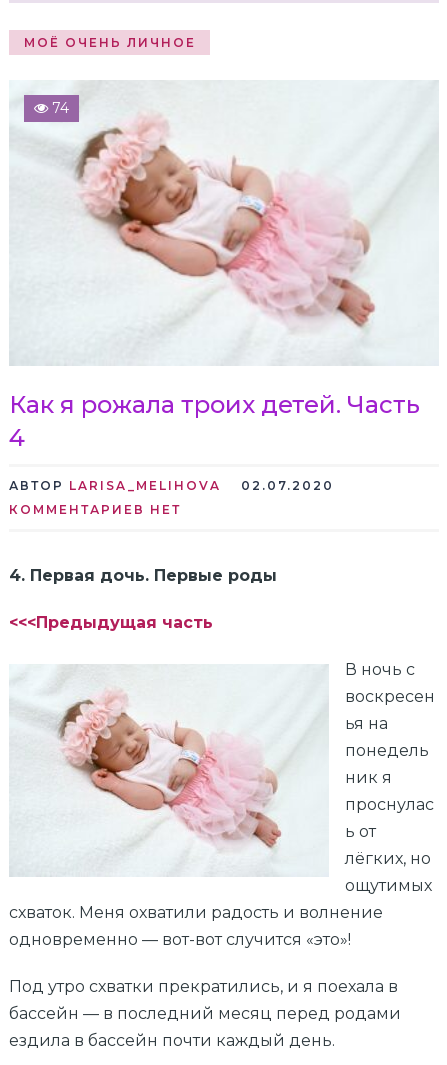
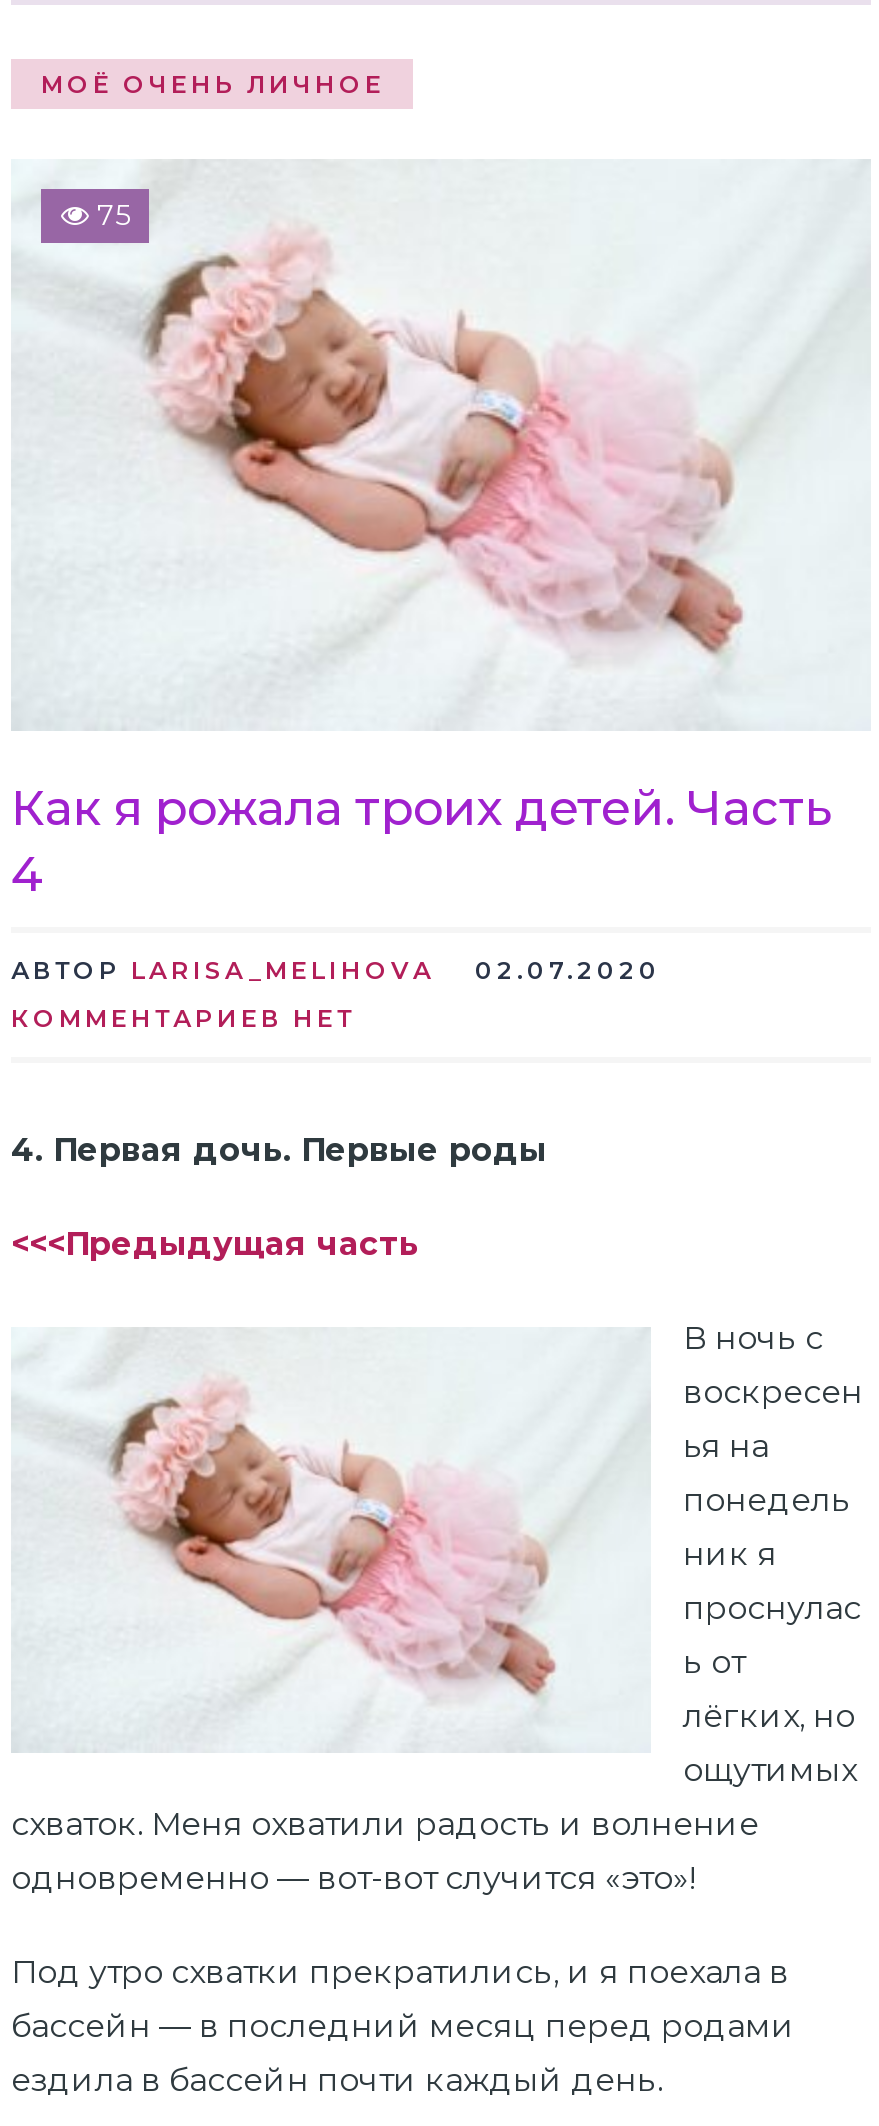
[48,99,69,117] 74 -> [89,197,129,233] 75

